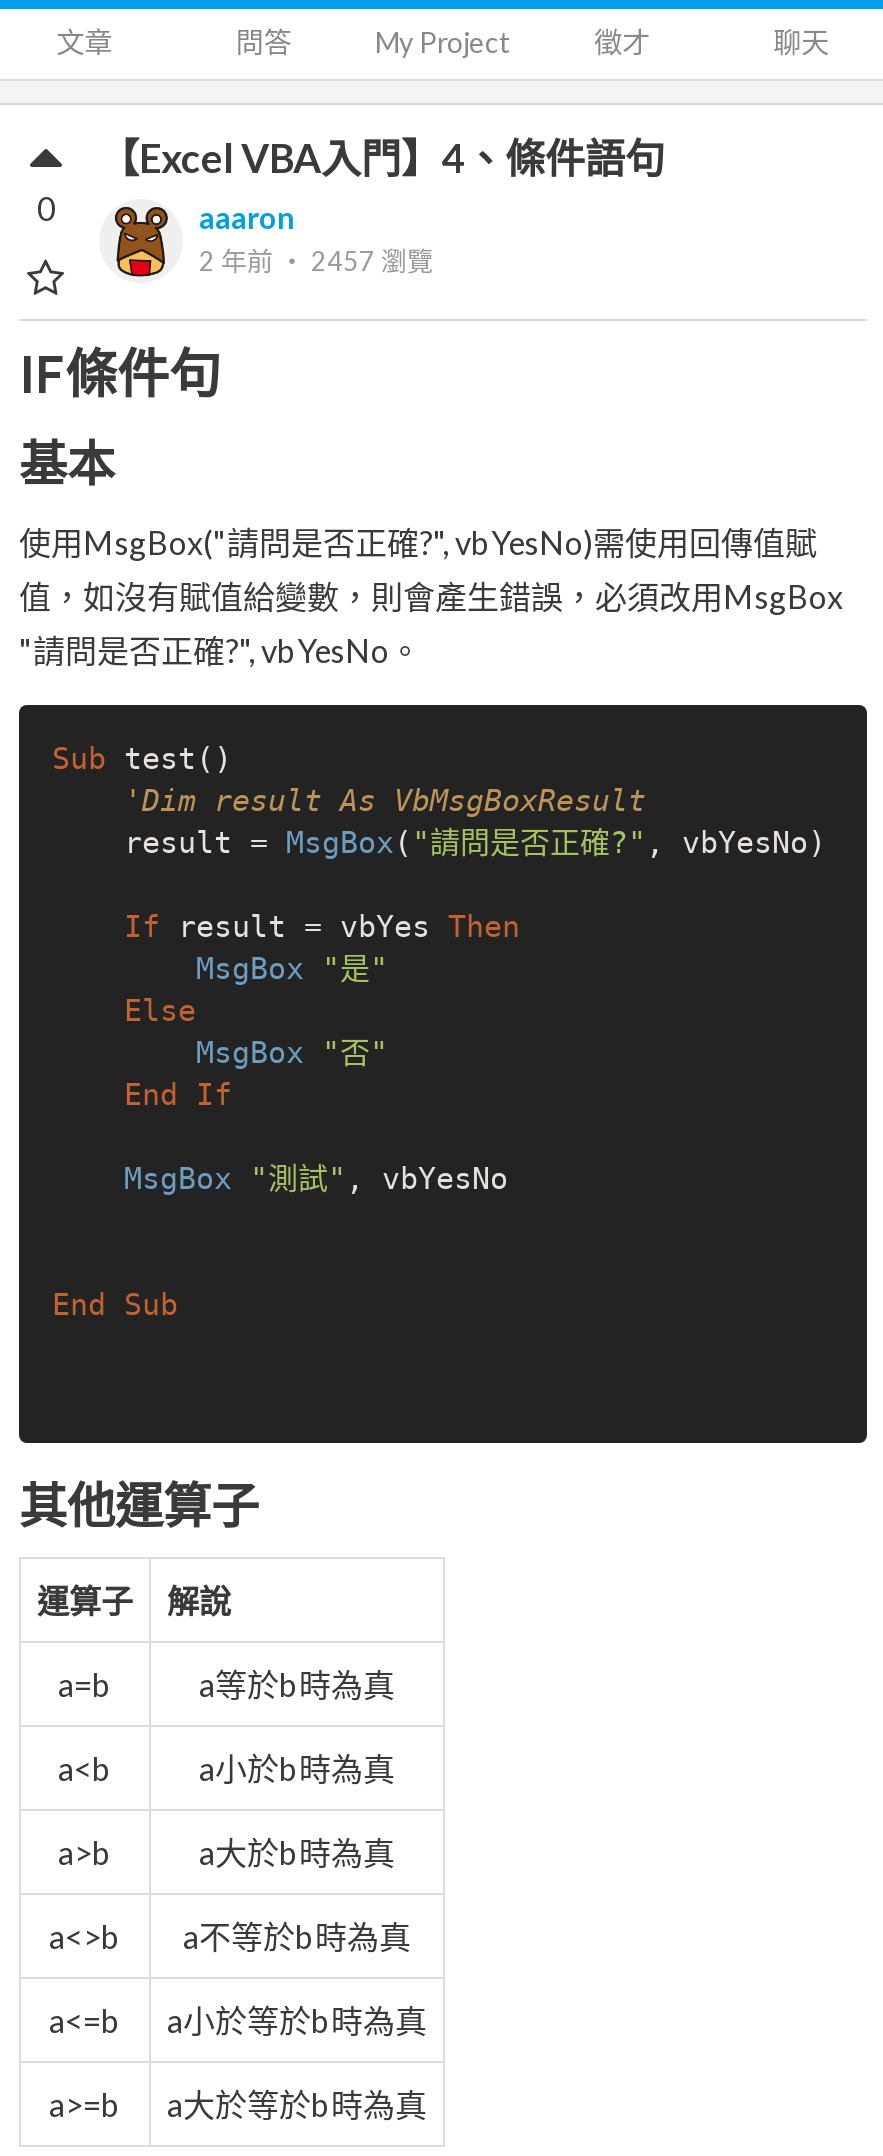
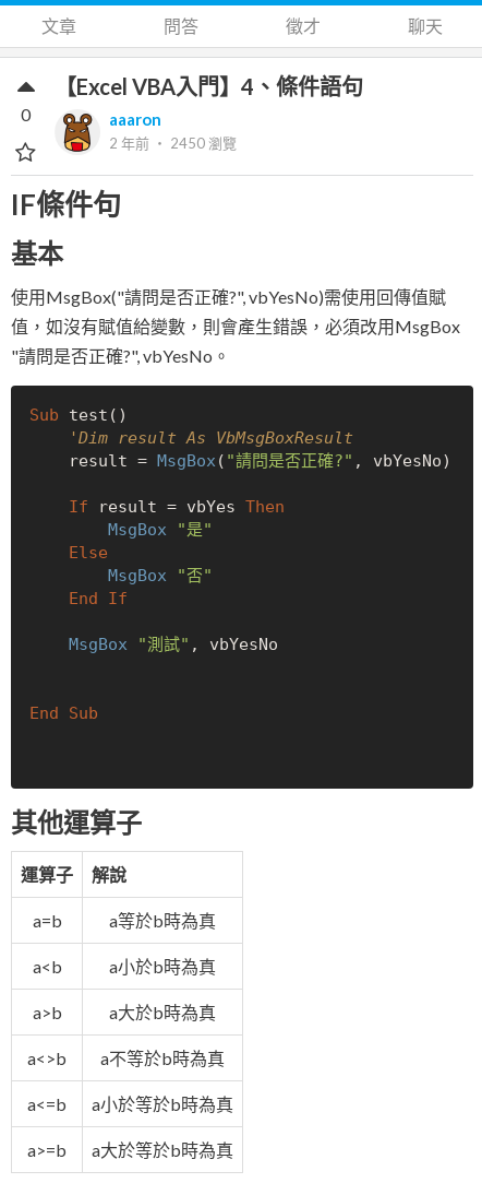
[375,25,511,59] My Project -> none
[199,245,433,277] 2 年前‧ 2457瀏覽 -> [109,134,237,152] 2 年前‧ 2450瀏覽

